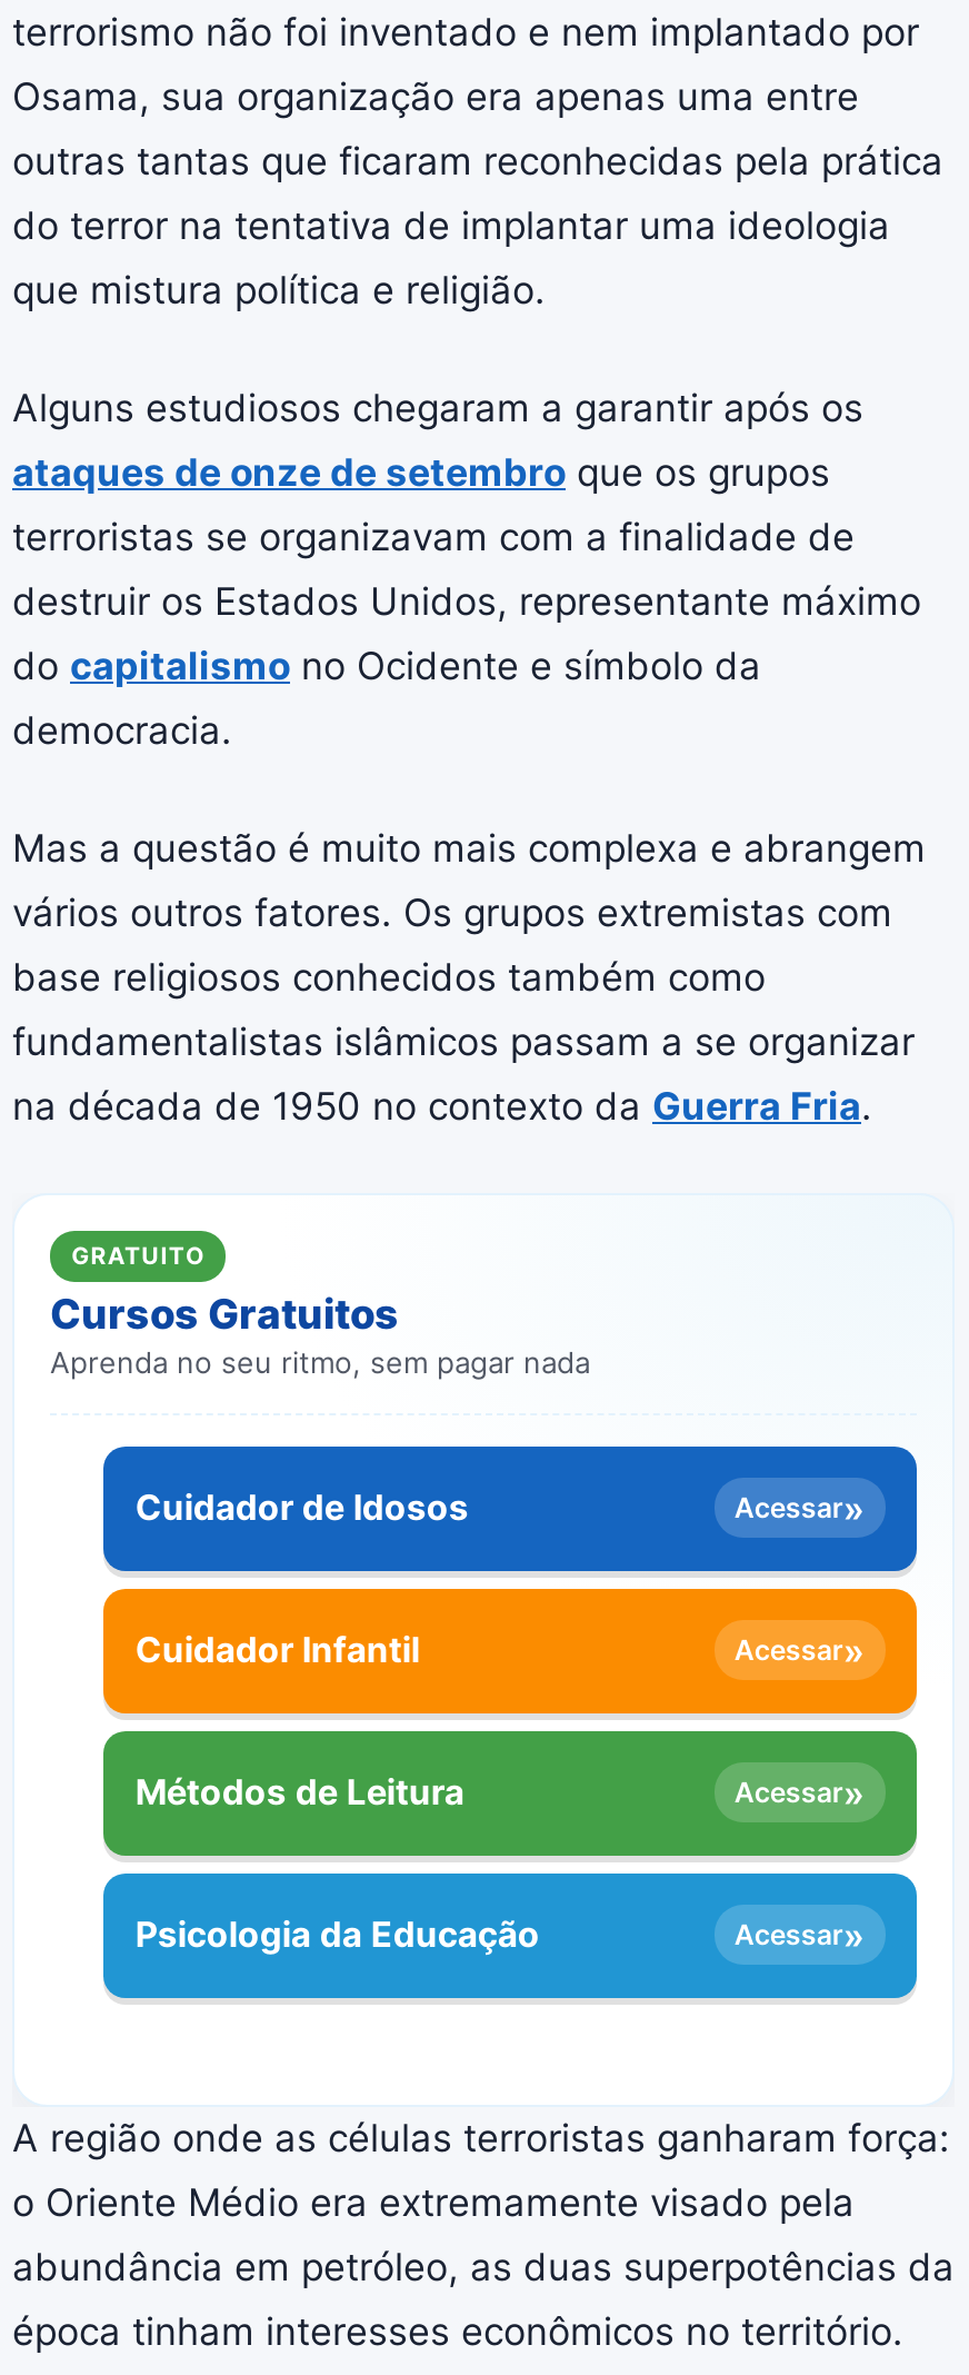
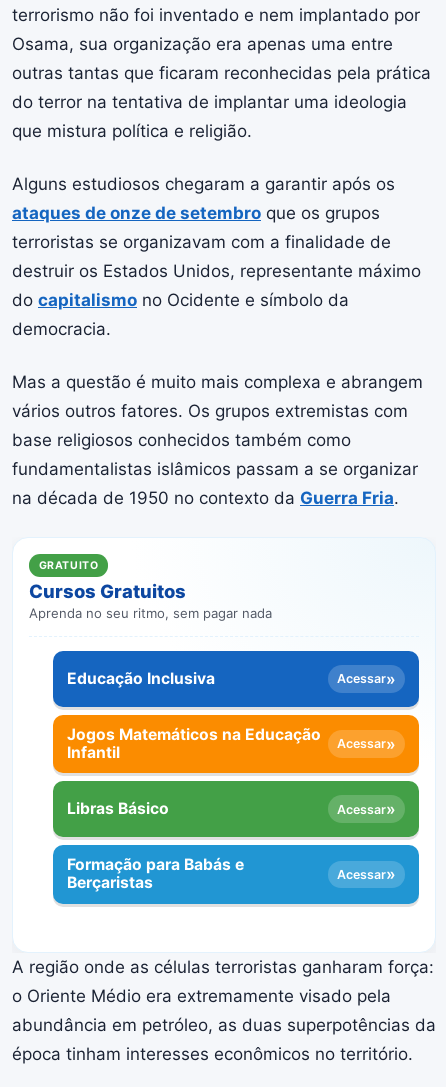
[135,1486,469,1528] Cuidador de Idosos -> [67,669,215,688] Educação Inclusiva
[135,1628,420,1671] Cuidador Infantil -> [67,725,321,762] Jogos Matemáticos na Educação | Infantil
[135,1771,464,1813] Métodos de Leitura -> [67,799,169,818] Libras Básico
[135,1913,540,1955] Psicologia da Educação -> [67,855,244,892] Formação para Babás e | Berçaristas

